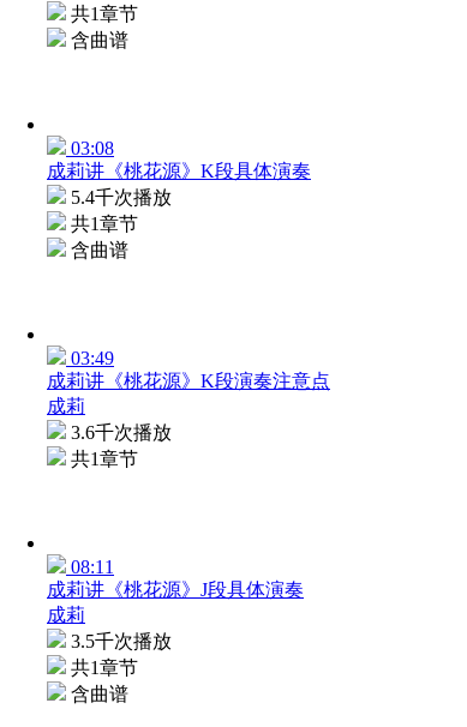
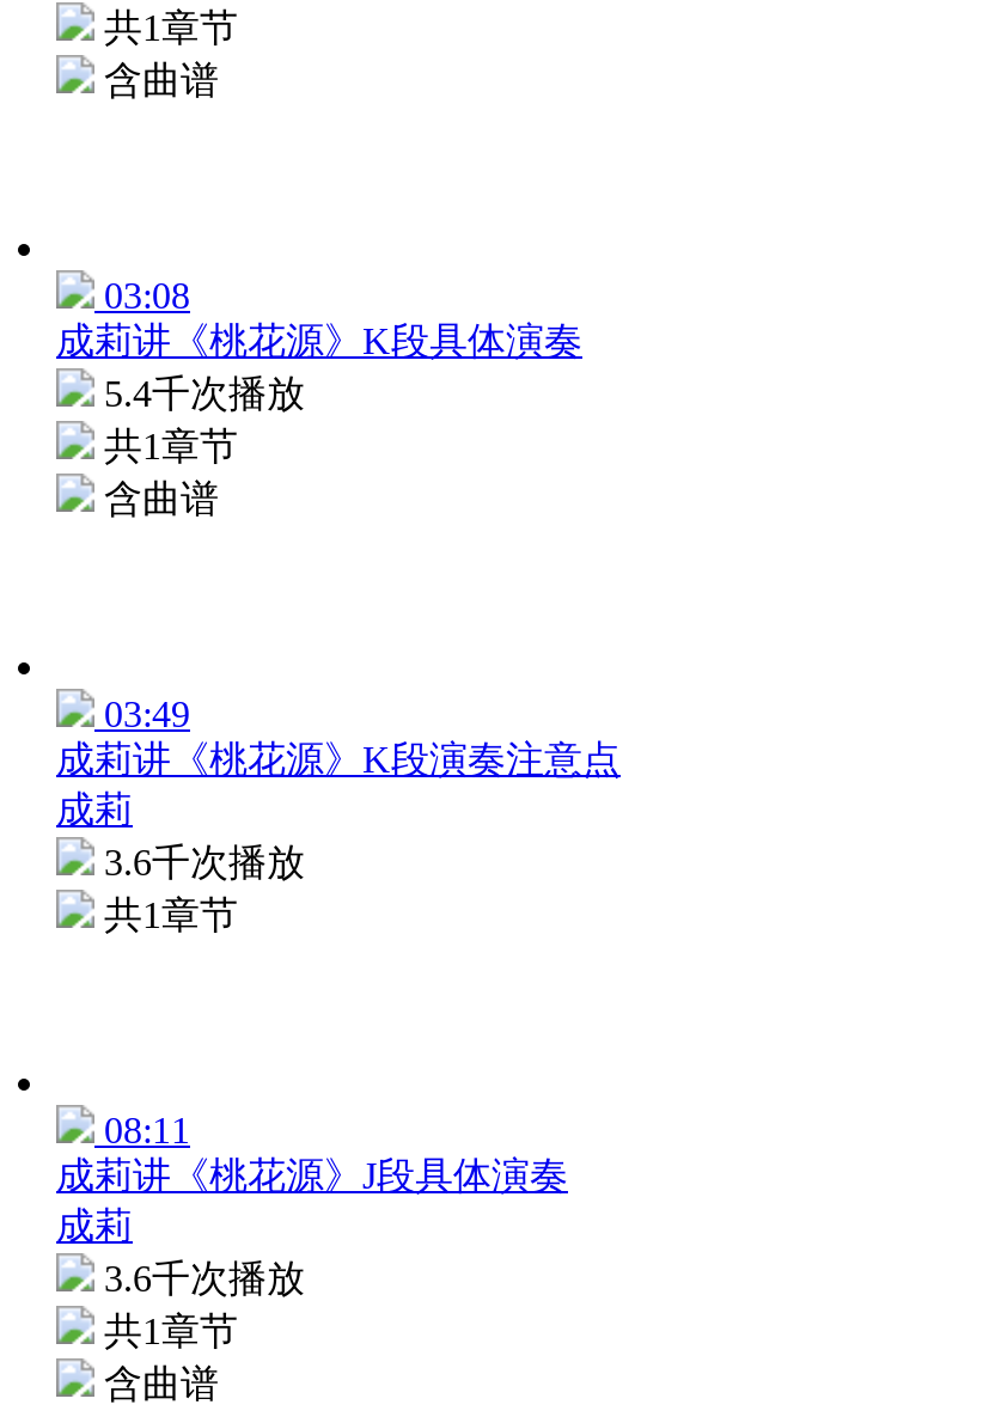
[71,631,172,652] 3.5千次播放 -> [104,1258,305,1299] 3.6千次播放

